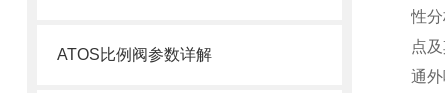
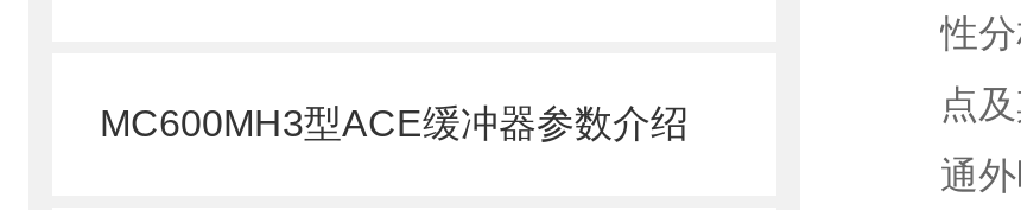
[57,46,212,63] ATOS比例阀参数详解 -> [100,103,689,144] MC600MH3型ACE缓冲器参数介绍

